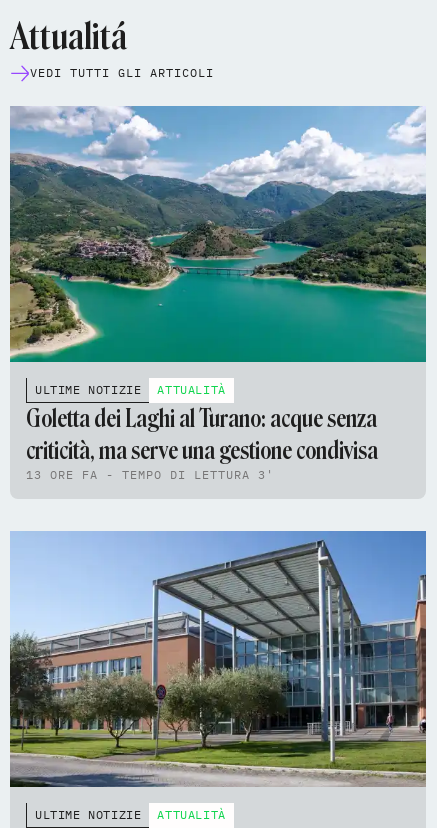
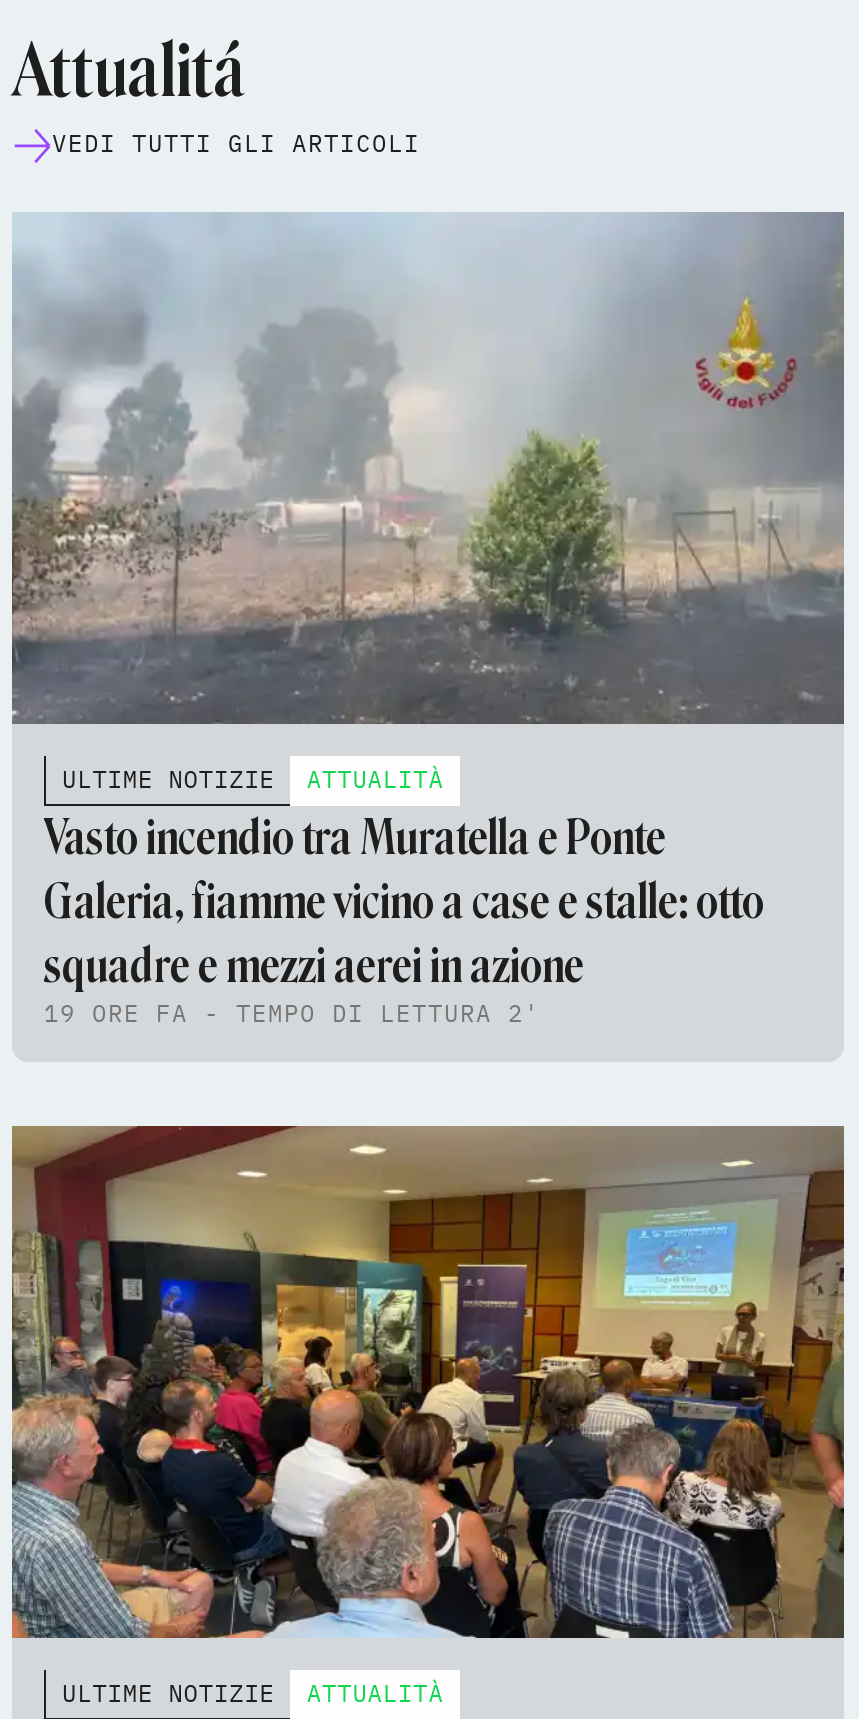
[10,106,426,363] [image] -> [12,211,846,725] [image]
[26,404,378,482] Goletta dei Laghi al Turano: acque senza | criticità, ma serve una gestione condivisa | 13 ORE FA - TEMPO DI LETTURA 3' -> [44,808,764,1028] Vasto incendio tra Muratella e Ponte | Galeria, fiamme vicino a case e stalle: otto | squadre e mezzi aerei in azione | 19 ORE FA - TEMPO DI LETTURA 2'
[10,531,427,788] [image] -> [10,1123,844,1639] [image]

